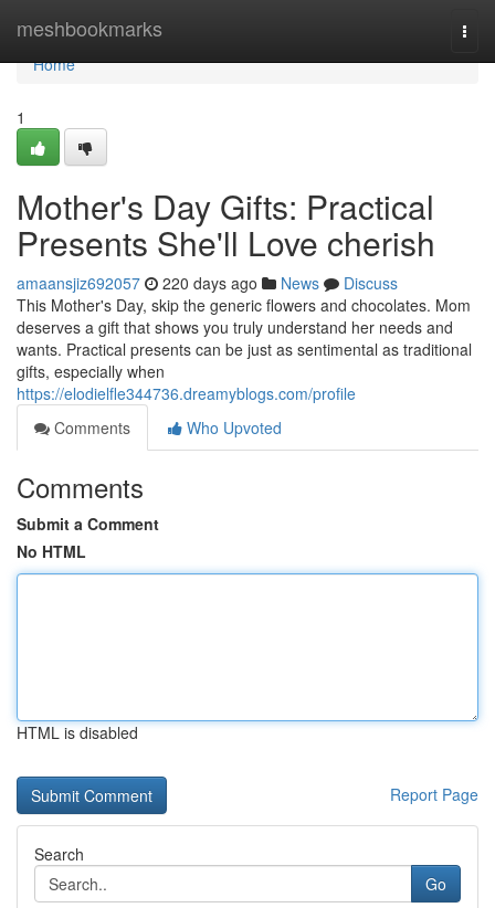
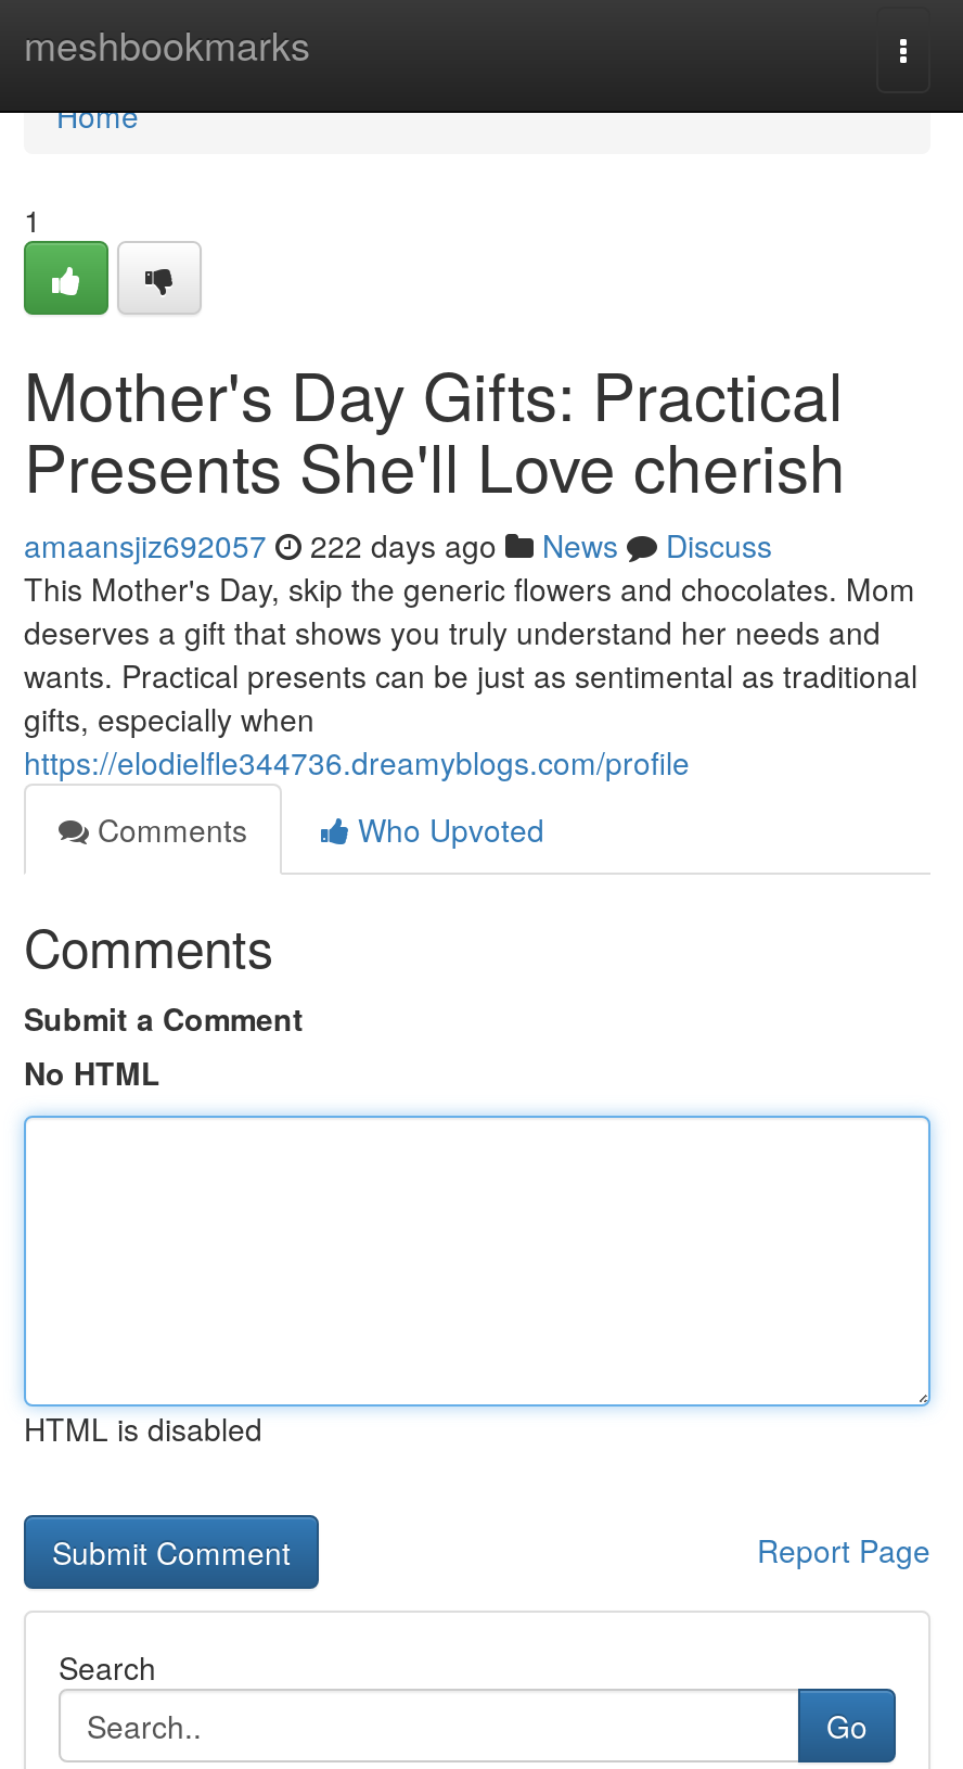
[17,272,398,294] amaansjiz692057 220 days ago News Discuss -> [24,523,772,567] amaansjiz692057 222 days ago News Discuss

